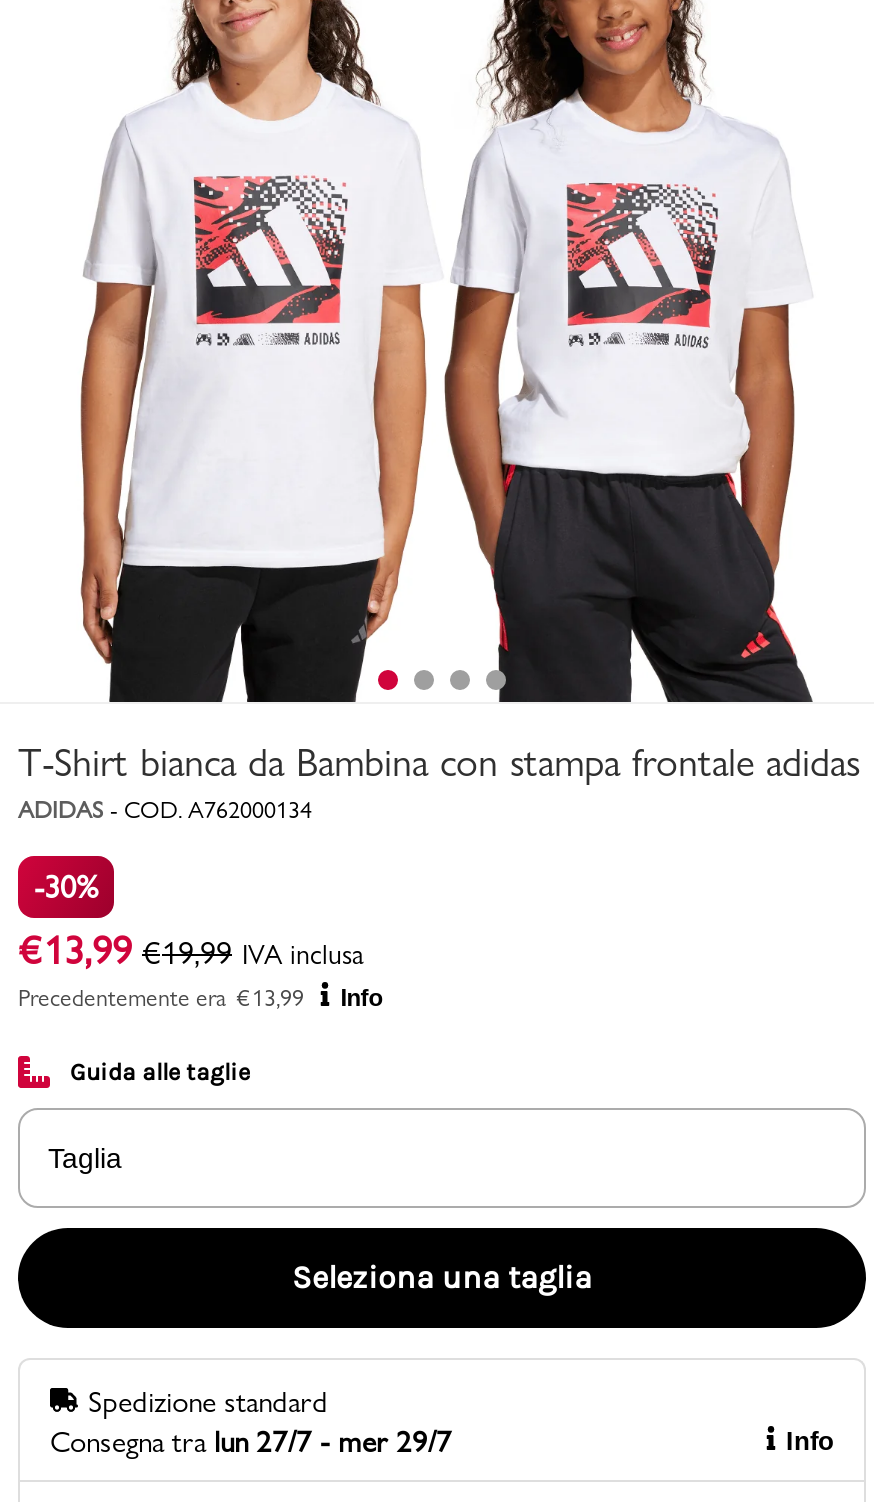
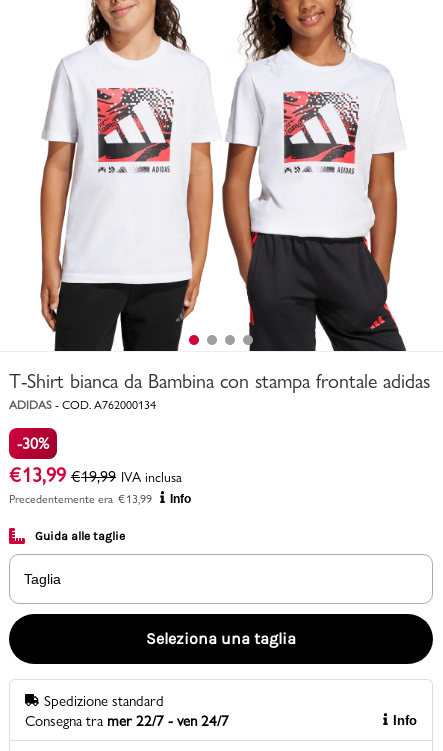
[50,1423,452,1459] Consegna tra lun 27/7 - mer 29/7 -> [25,712,229,730] Consegna tra mer 22/7 - ven 24/7

